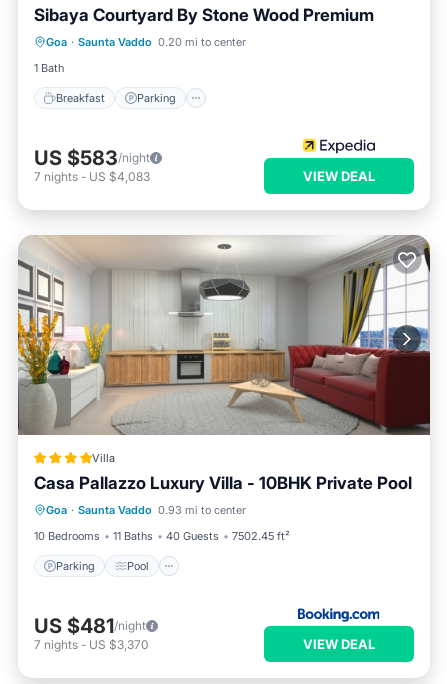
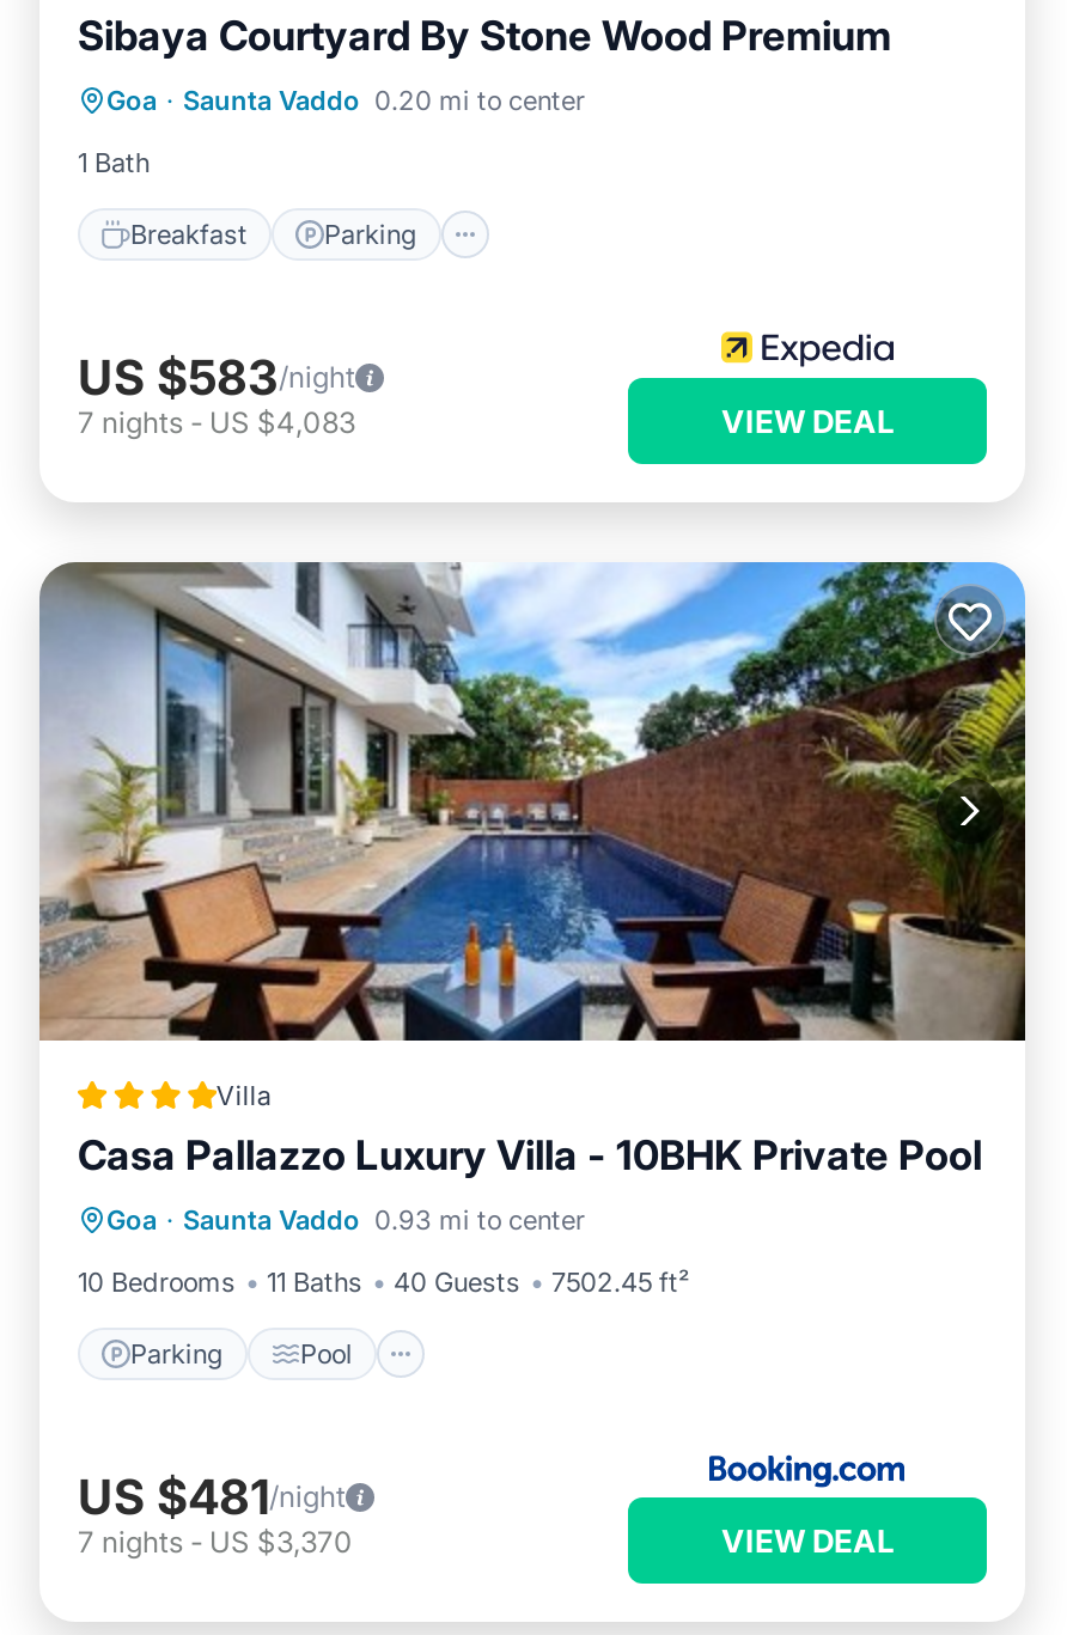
[17,234,431,435] [image] -> [39,560,1028,1041] [image]

